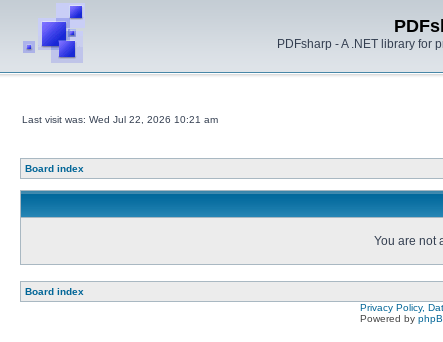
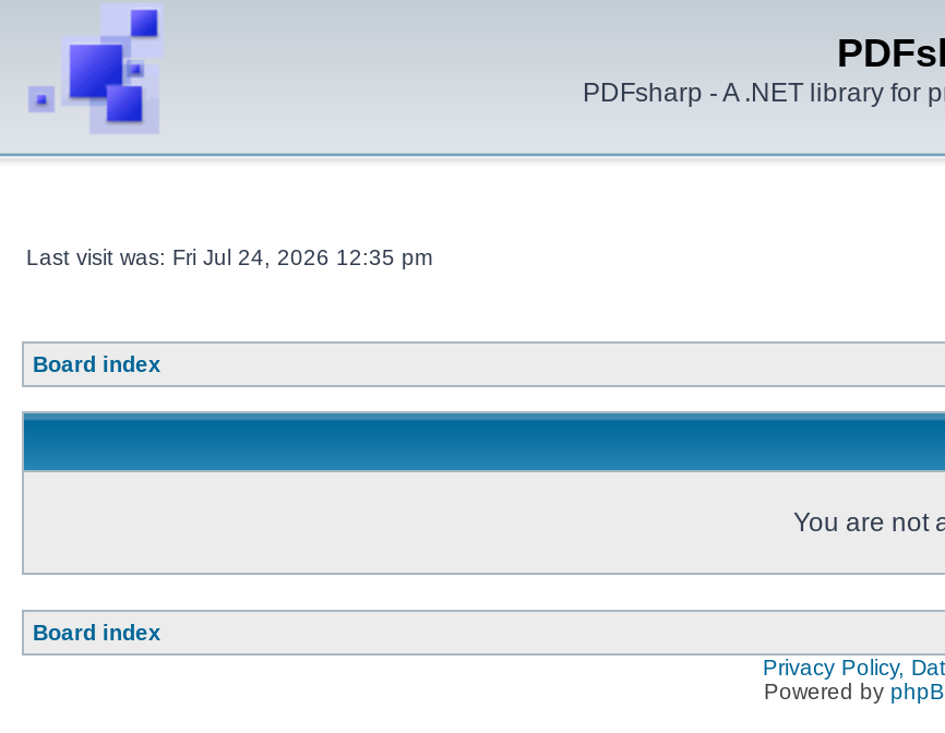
[22,114,218,125] Last visit was: Wed Jul 22, 2026 10:21 am -> [26,245,432,269] Last visit was: Fri Jul 24, 2026 12:35 pm

